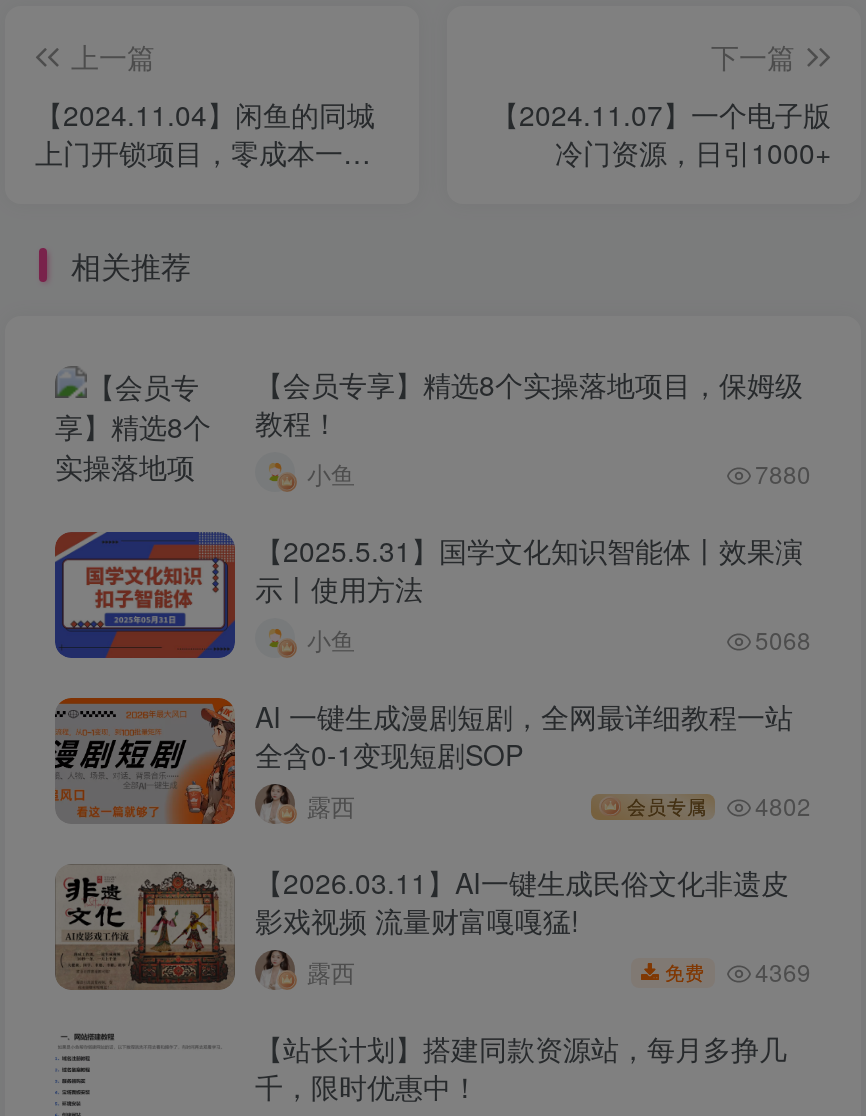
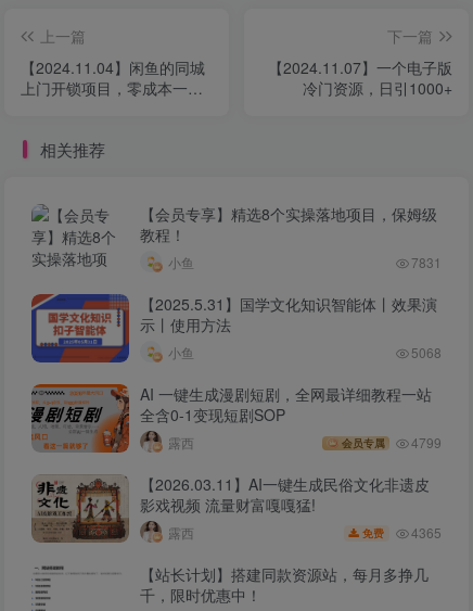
[755,455,811,489] 7880 -> [411,253,442,271] 7831
[627,787,811,821] 会员专属 4802 -> [342,433,442,451] 会员专属 4799
[665,953,811,987] 免费 4369 -> [362,523,442,541] 免费 4365

